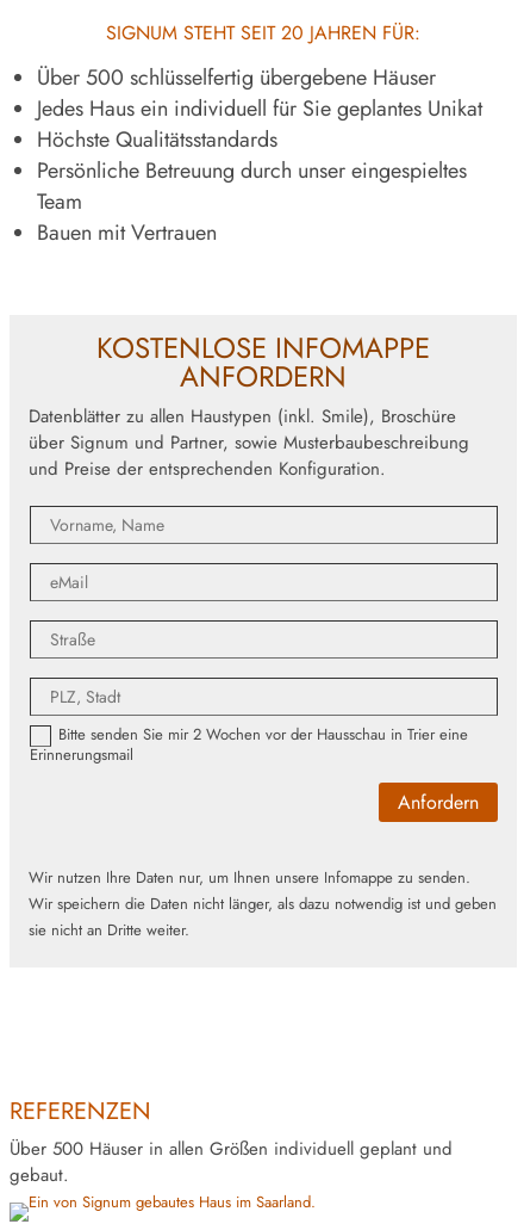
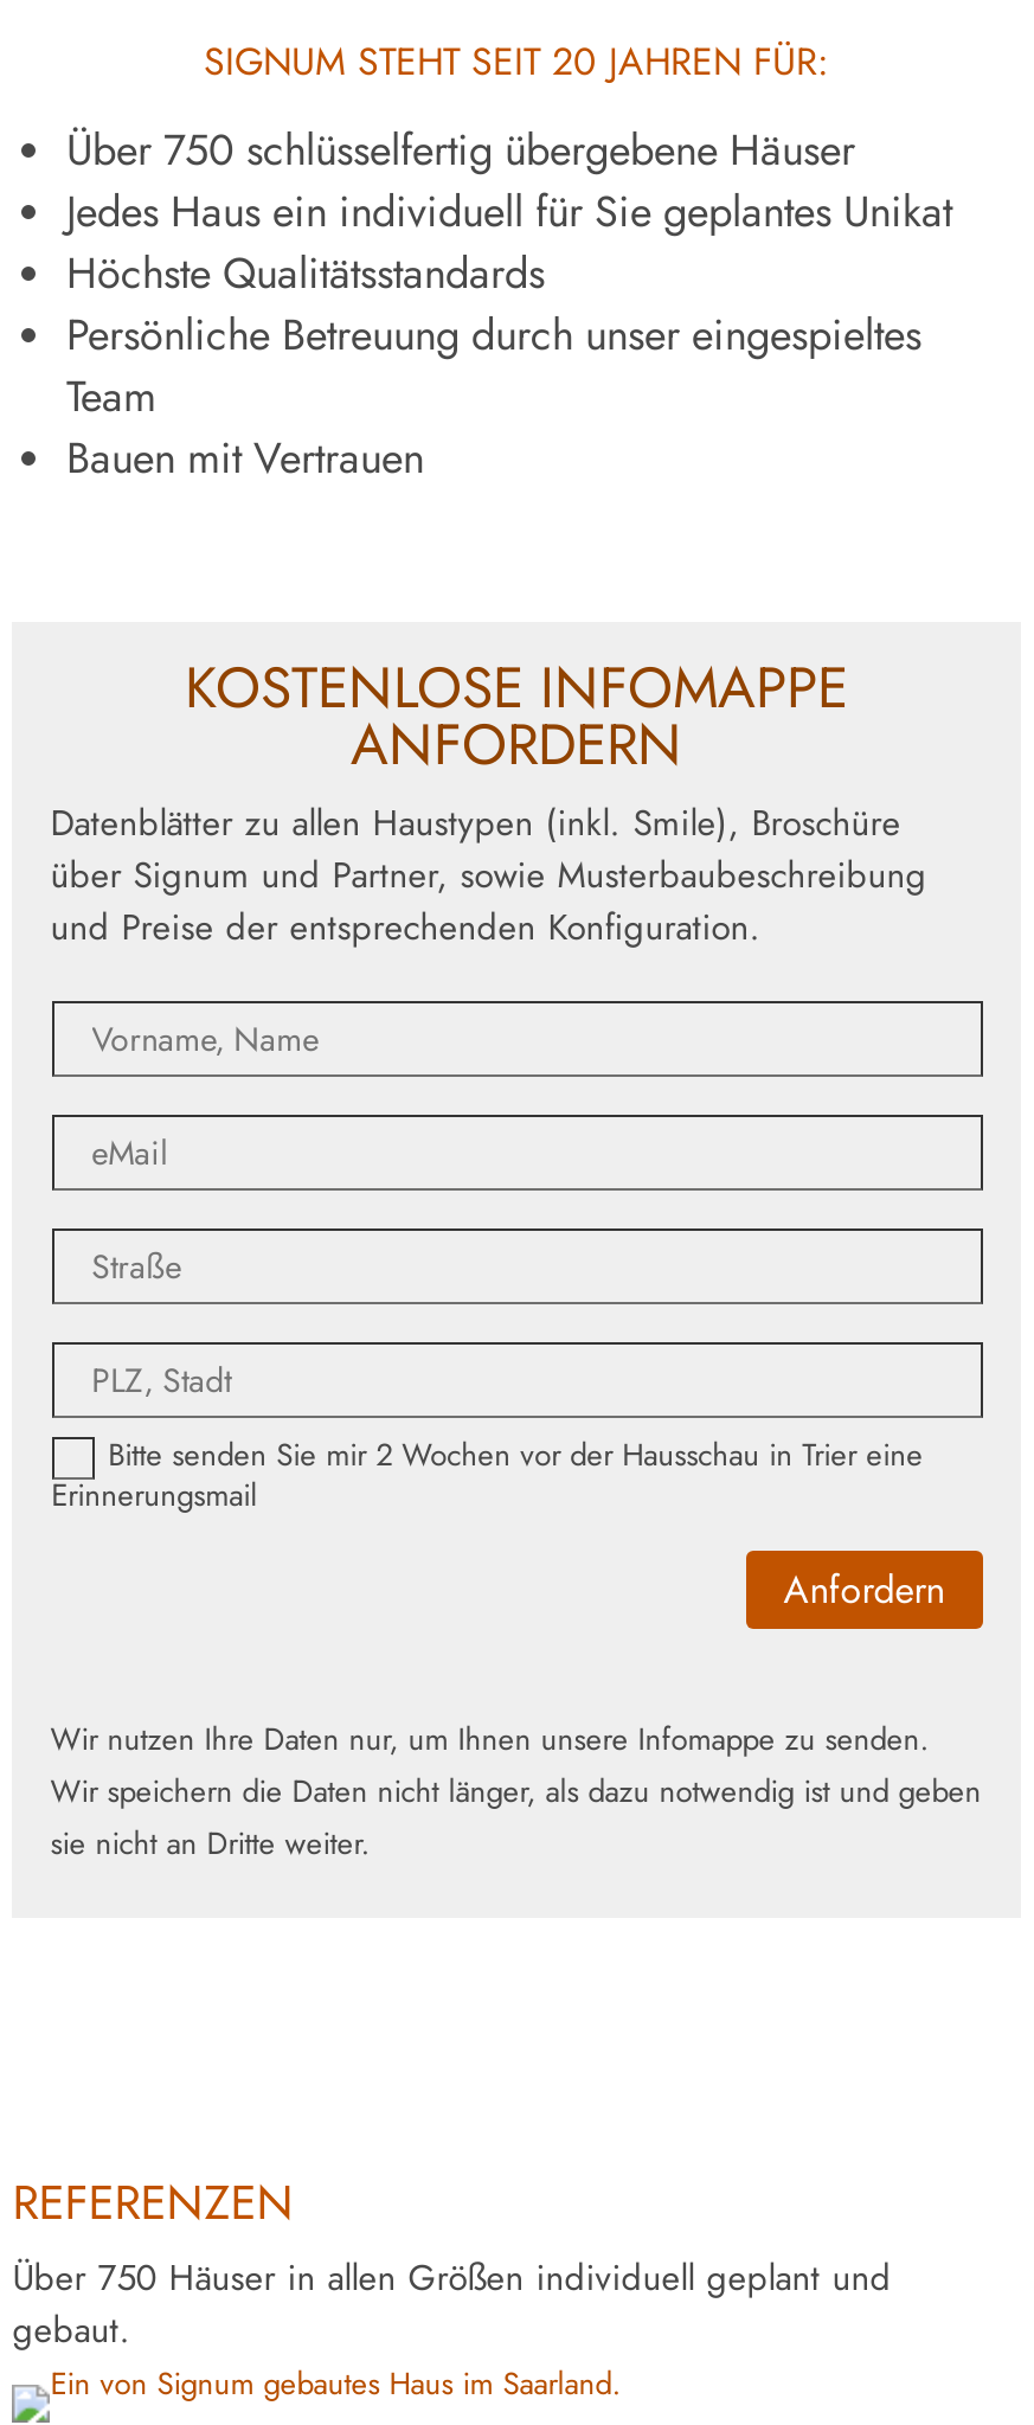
[37,63,436,94] Über 500 schlüsselfertig übergebene Häuser -> [66,118,855,180] Über 750 schlüsselfertig übergebene Häuser
[10,1136,453,1162] Über 500 Häuser in allen Größen individuell geplant und -> [12,2250,891,2303] Über 750 Häuser in allen Größen individuell geplant und

